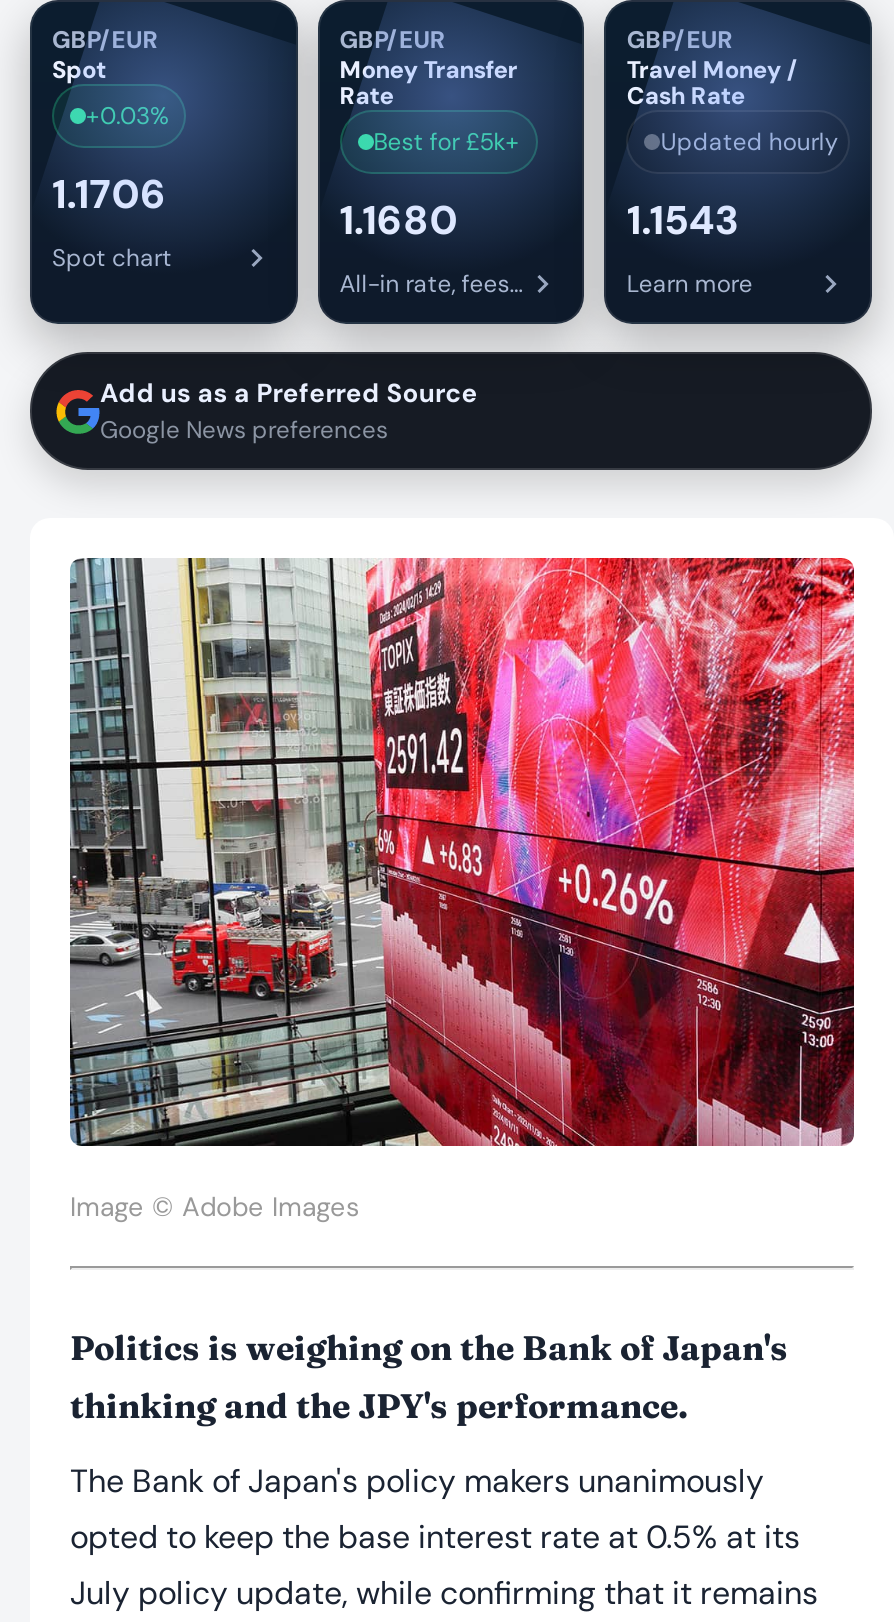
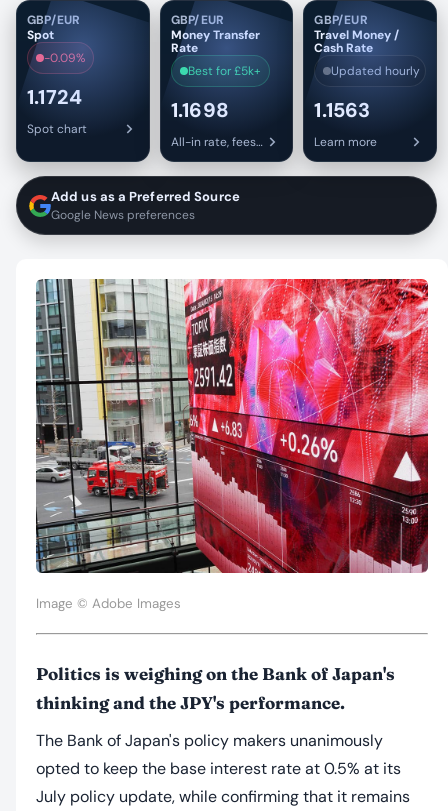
[86,100,168,132] +0.03% -> [44,50,85,66] -0.09%
[52,168,166,220] 1.1706 -> [27,84,82,110] 1.1724
[339,194,458,246] 1.1680 -> [171,97,229,123] 1.1698
[627,194,739,246] 1.1543 -> [314,97,371,123] 1.1563

